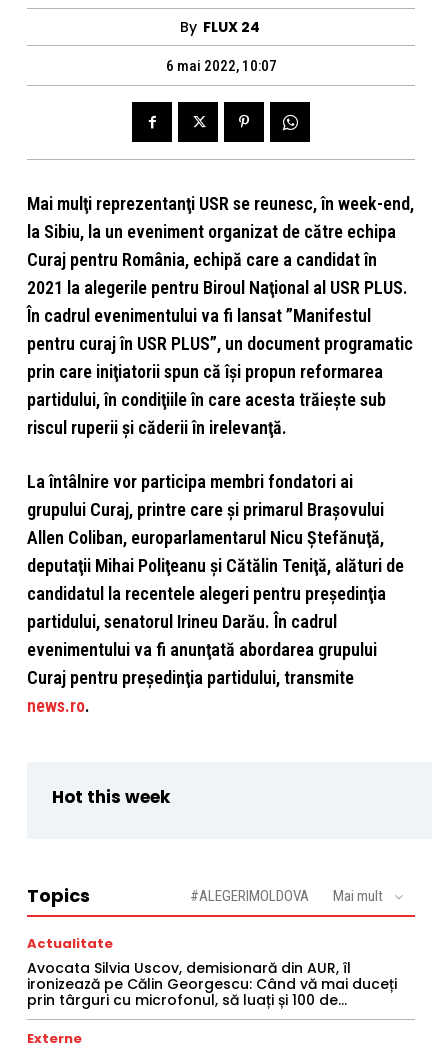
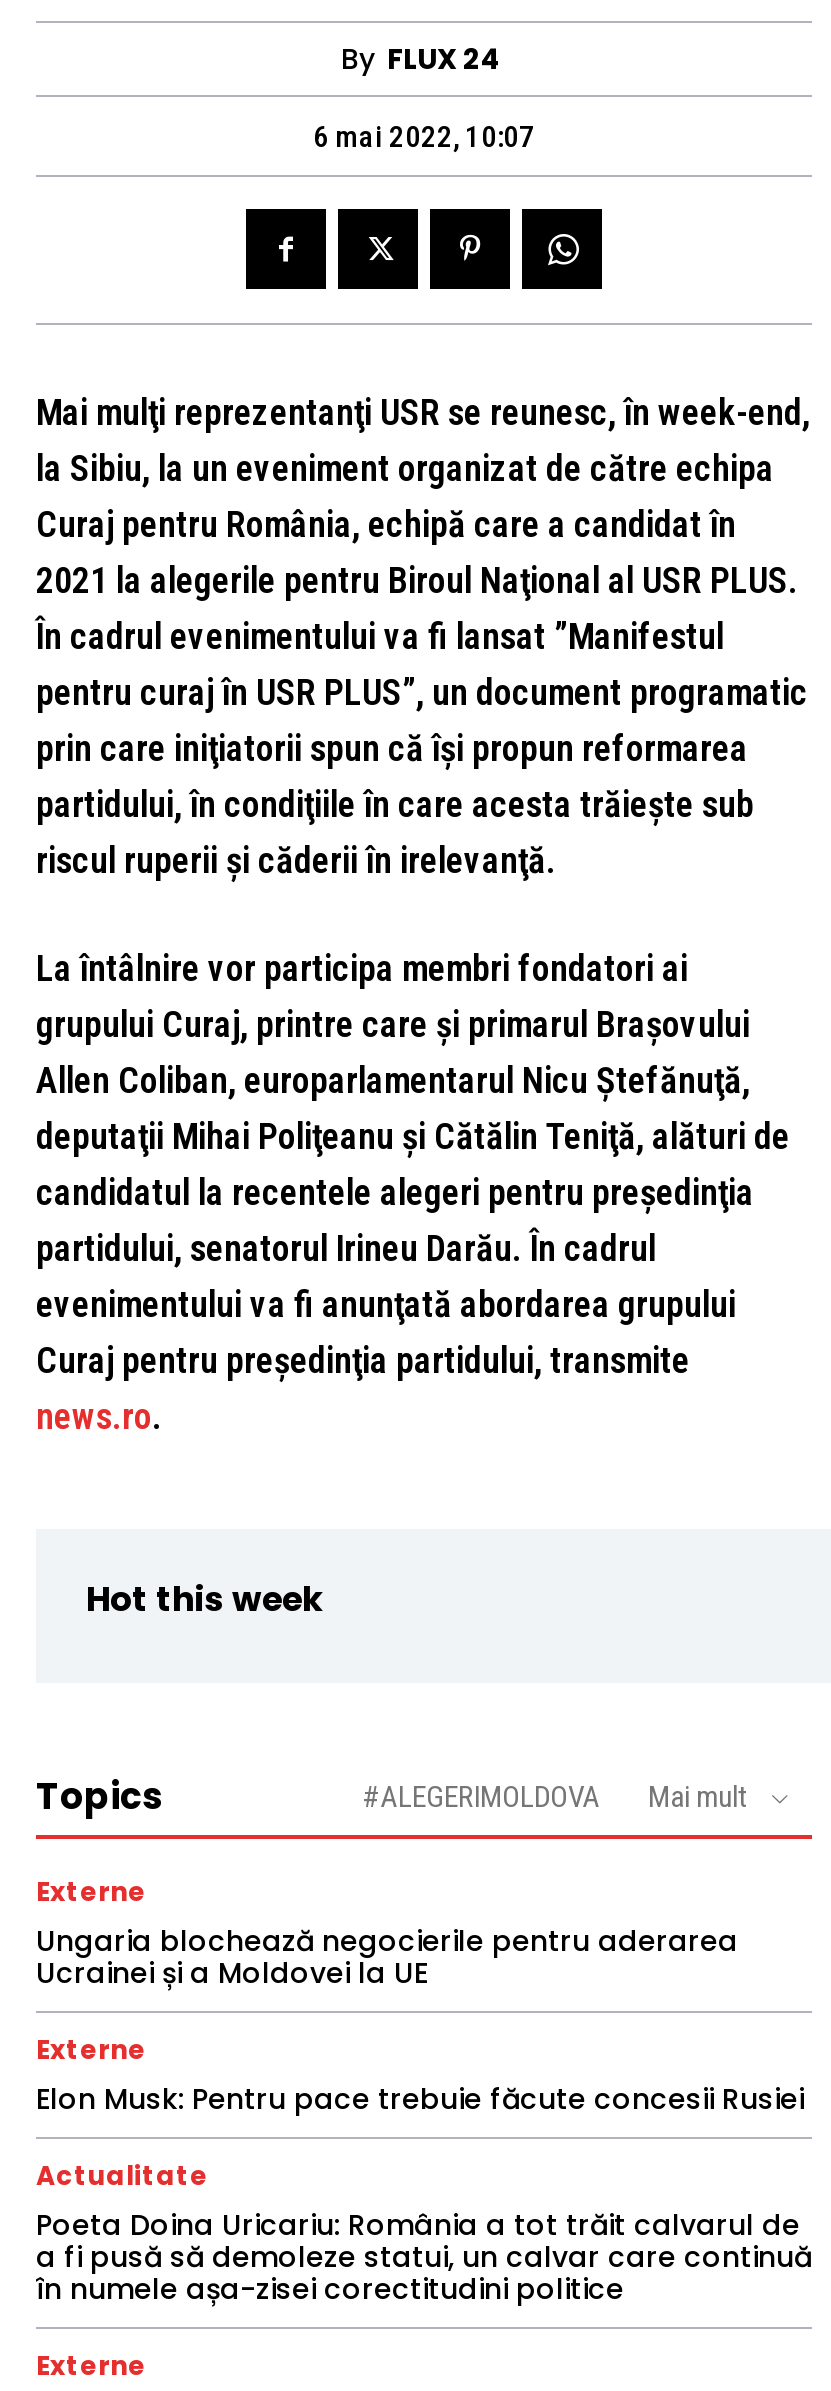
none -> [36,1873,804,2119] Externe | Ungaria blochează negocierile pentru aderarea | Ucrainei și a Moldovei la UE | Externe | Elon Musk: Pentru pace trebuie făcute concesii Rusiei
[27,958,397,1010] Avocata Silvia Uscov, demisionară din AUR, îl | ironizează pe Călin Georgescu: Când vă mai duceți | prin târguri cu microfonul, să luați și 100 de... -> [36,2205,812,2309] Poeta Doina Uricariu: România a tot trăit calvarul de | a fi pusă să demoleze statui, un calvar care continuă | în numele așa-zisei corectitudini politice

